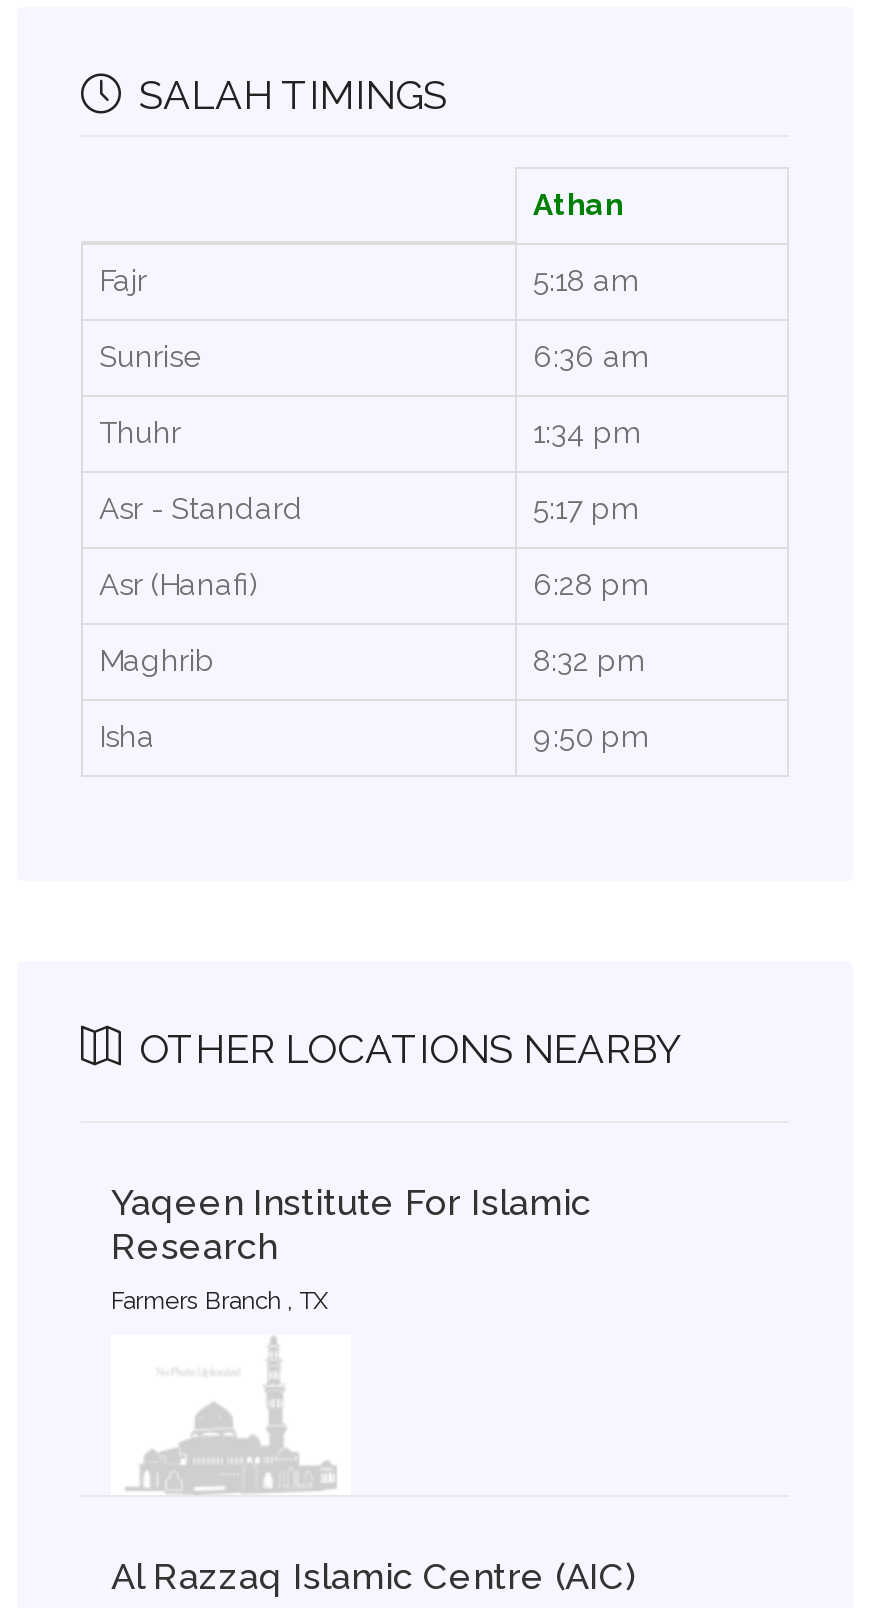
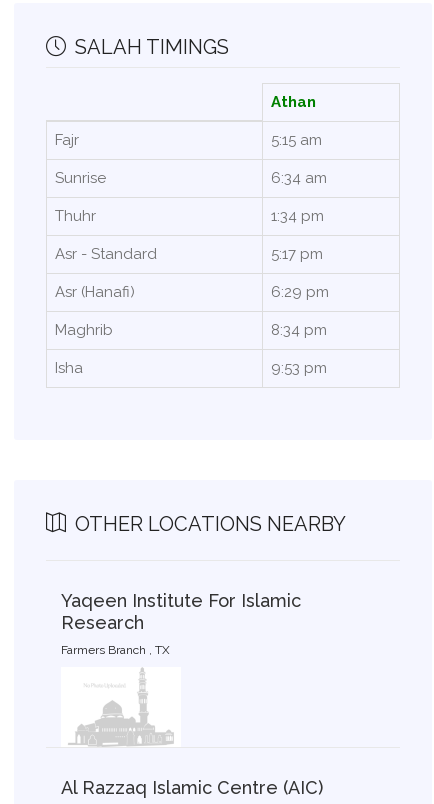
[533,262,637,298] 5:18 am -> [271,131,322,149] 5:15 am
[533,338,647,374] 6:36 am -> [271,169,327,187] 6:34 am
[533,566,647,602] 6:28 pm -> [271,283,329,301] 6:29 pm
[533,642,643,678] 8:32 pm -> [271,321,327,339] 8:34 pm
[533,718,647,754] 9:50 pm -> [271,359,327,377] 9:53 pm

